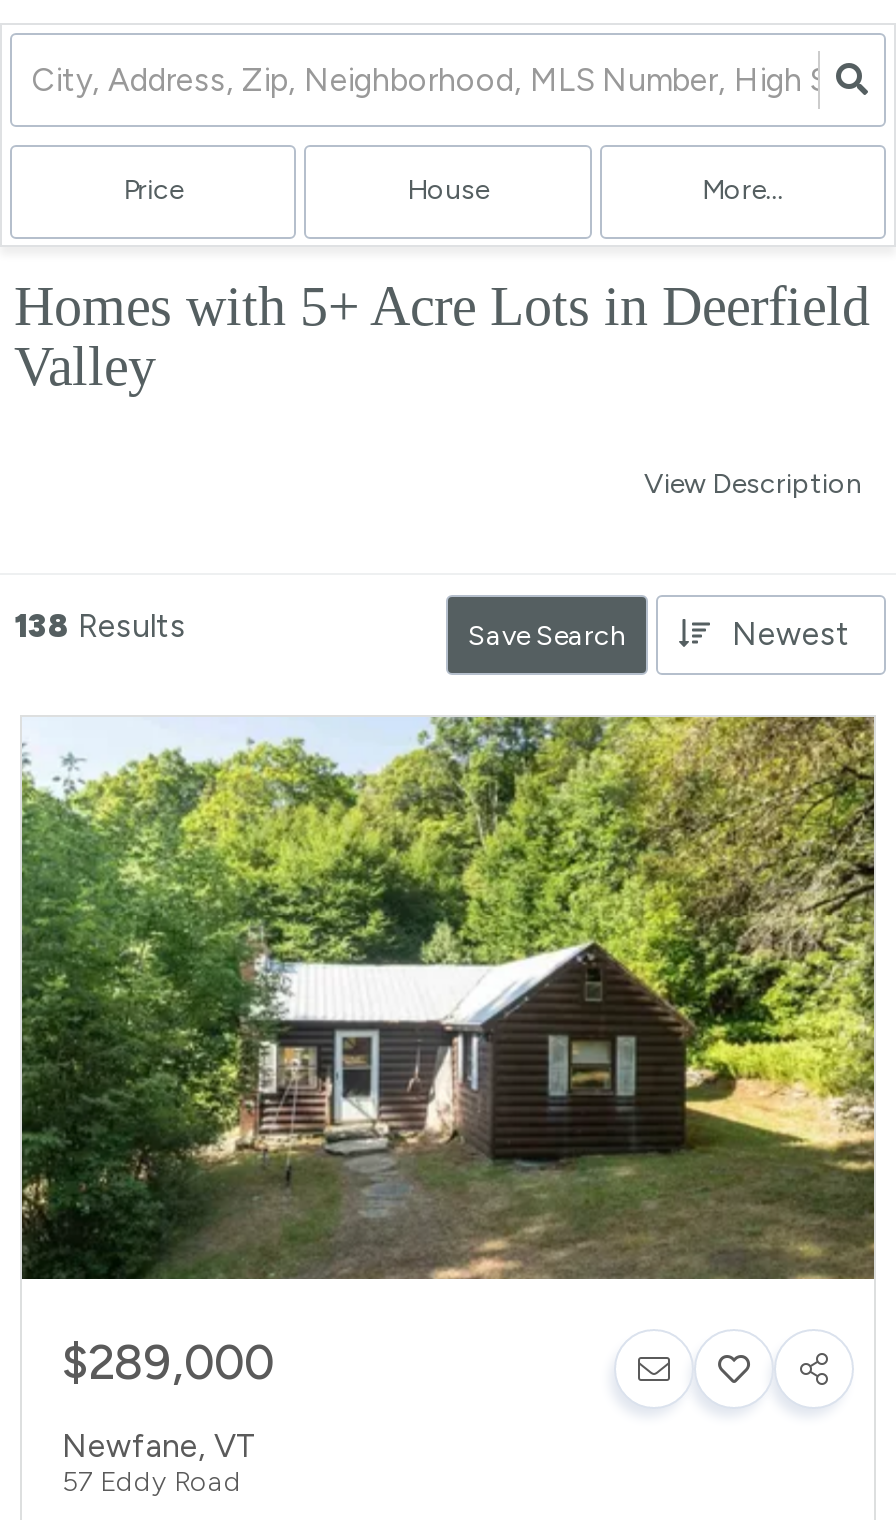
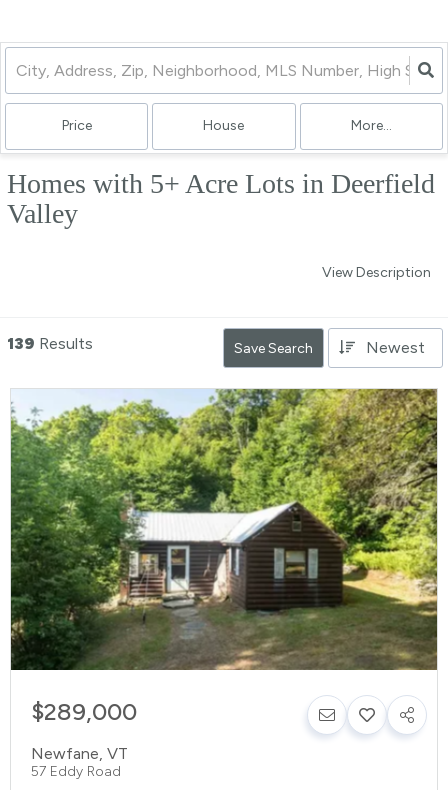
[14,607,186,645] 138 Results -> [7,334,93,353] 139 Results

